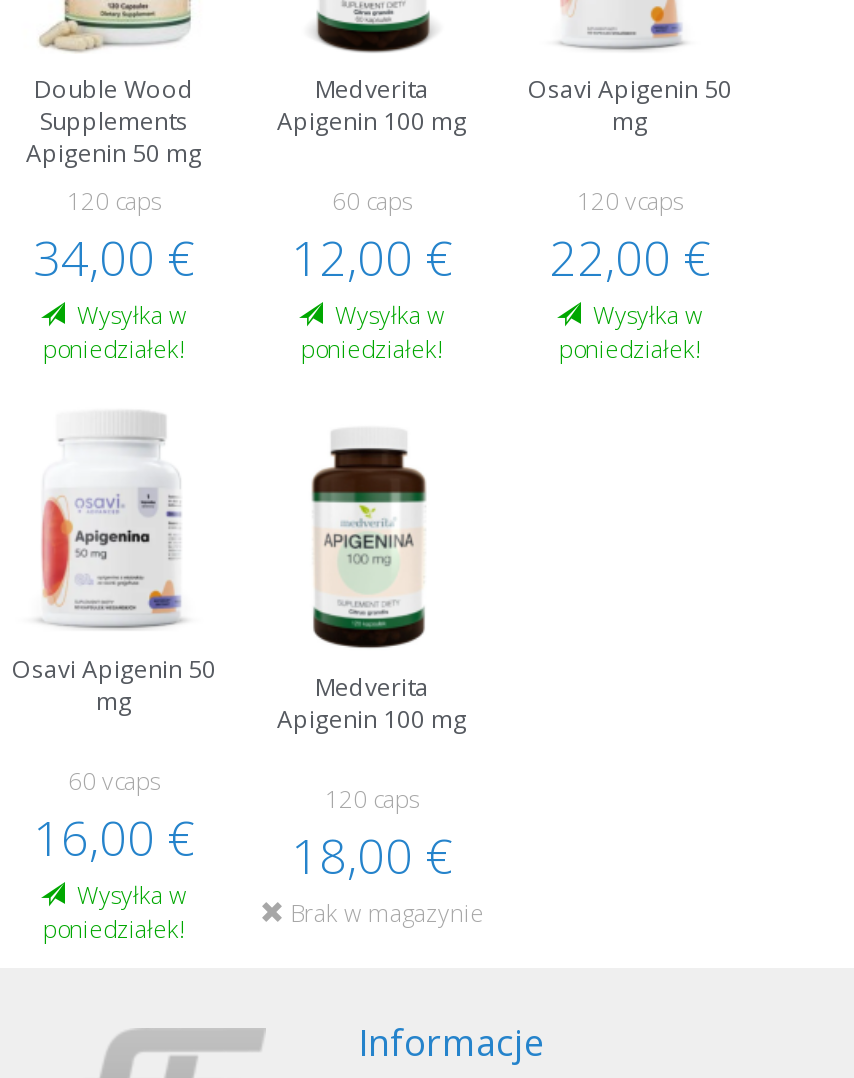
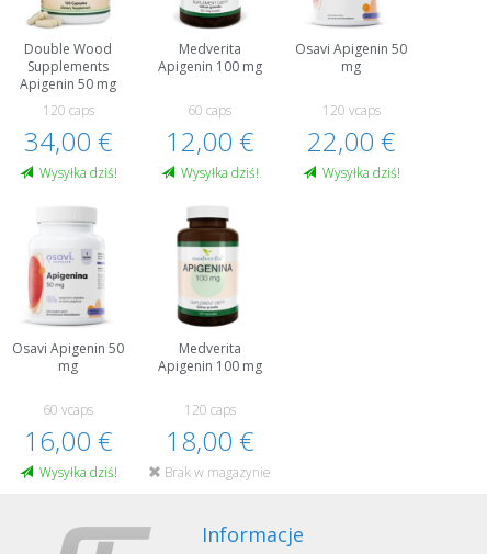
[43,298,187,366] Wysyłka w | poniedziałek! -> [39,163,117,182] Wysyłka dziś!
[301,298,445,366] Wysyłka w | poniedziałek! -> [180,163,258,182] Wysyłka dziś!
[559,298,703,366] Wysyłka w | poniedziałek! -> [322,163,400,182] Wysyłka dziś!
[310,416,428,558] [image] -> [175,210,240,282] [image]
[43,878,187,946] Wysyłka w | poniedziałek! -> [39,463,117,482] Wysyłka dziś!

